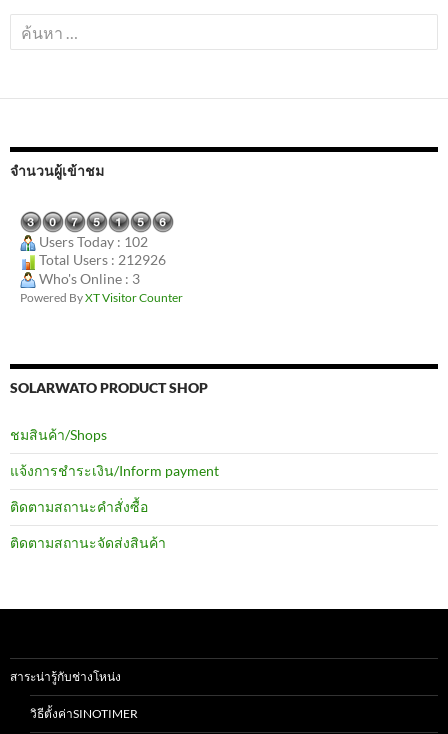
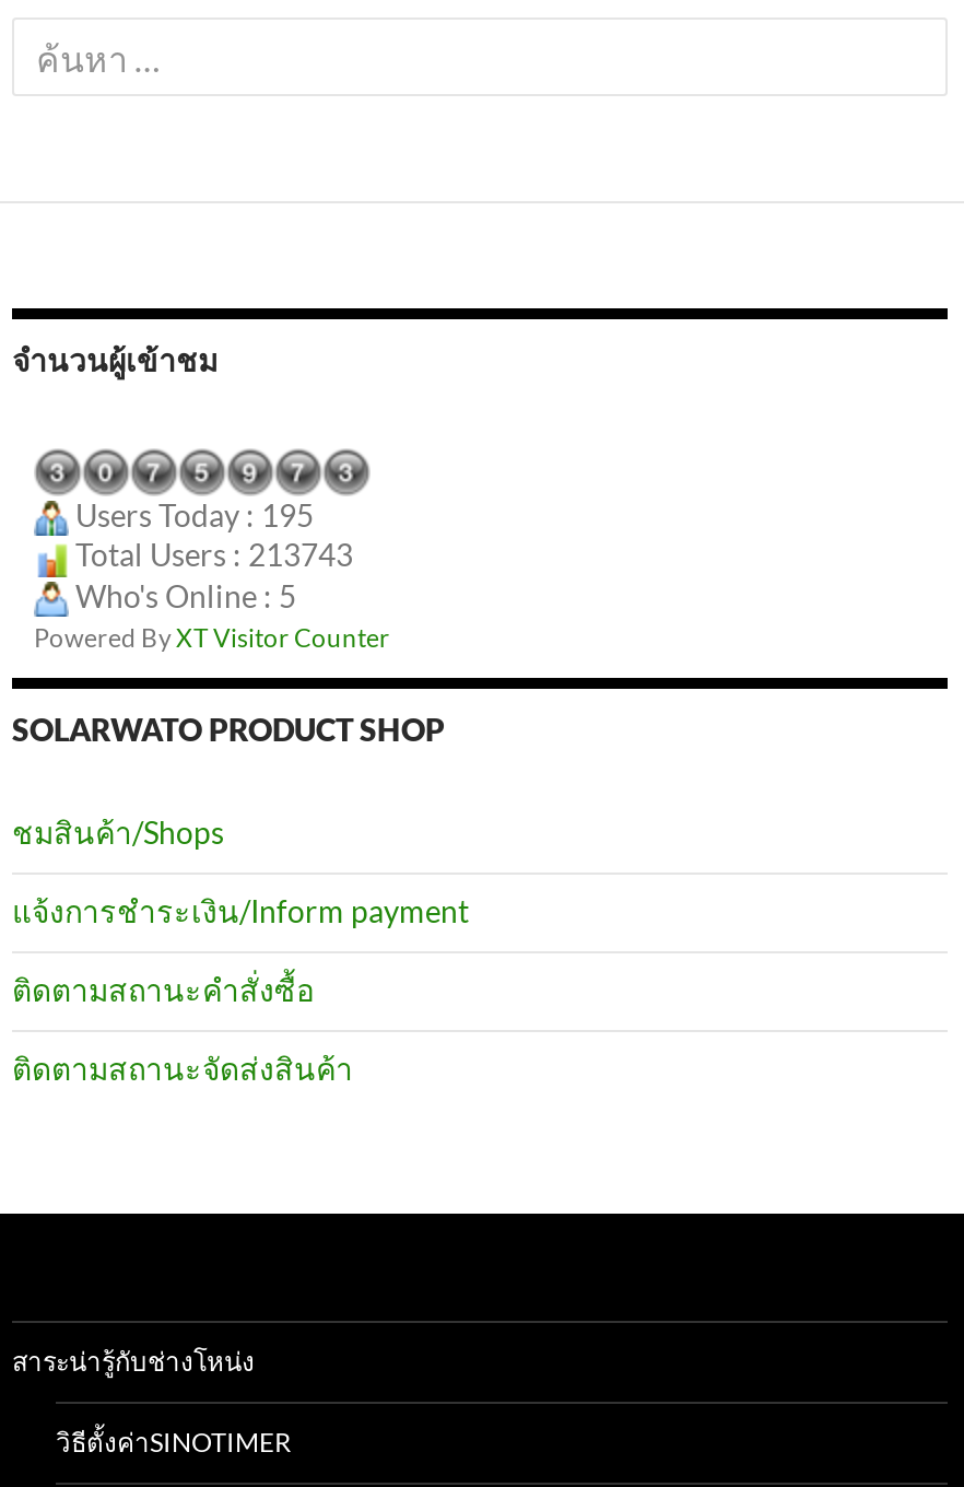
[36,233,148,250] Users Today : 102 -> [69,496,314,533] Users Today : 195
[36,251,166,268] Total Users : 212926 -> [69,536,353,573] Total Users : 213743
[36,270,140,287] Who's Online : 3 -> [69,577,296,614] Who's Online : 5

